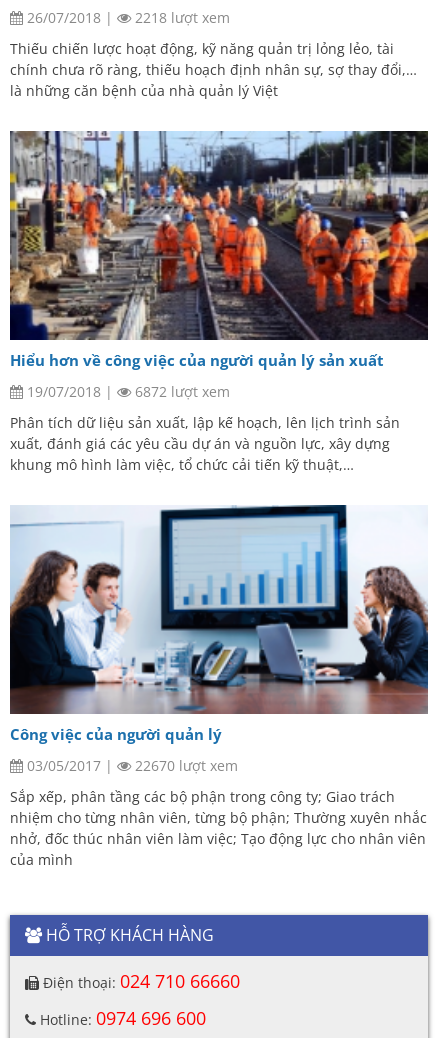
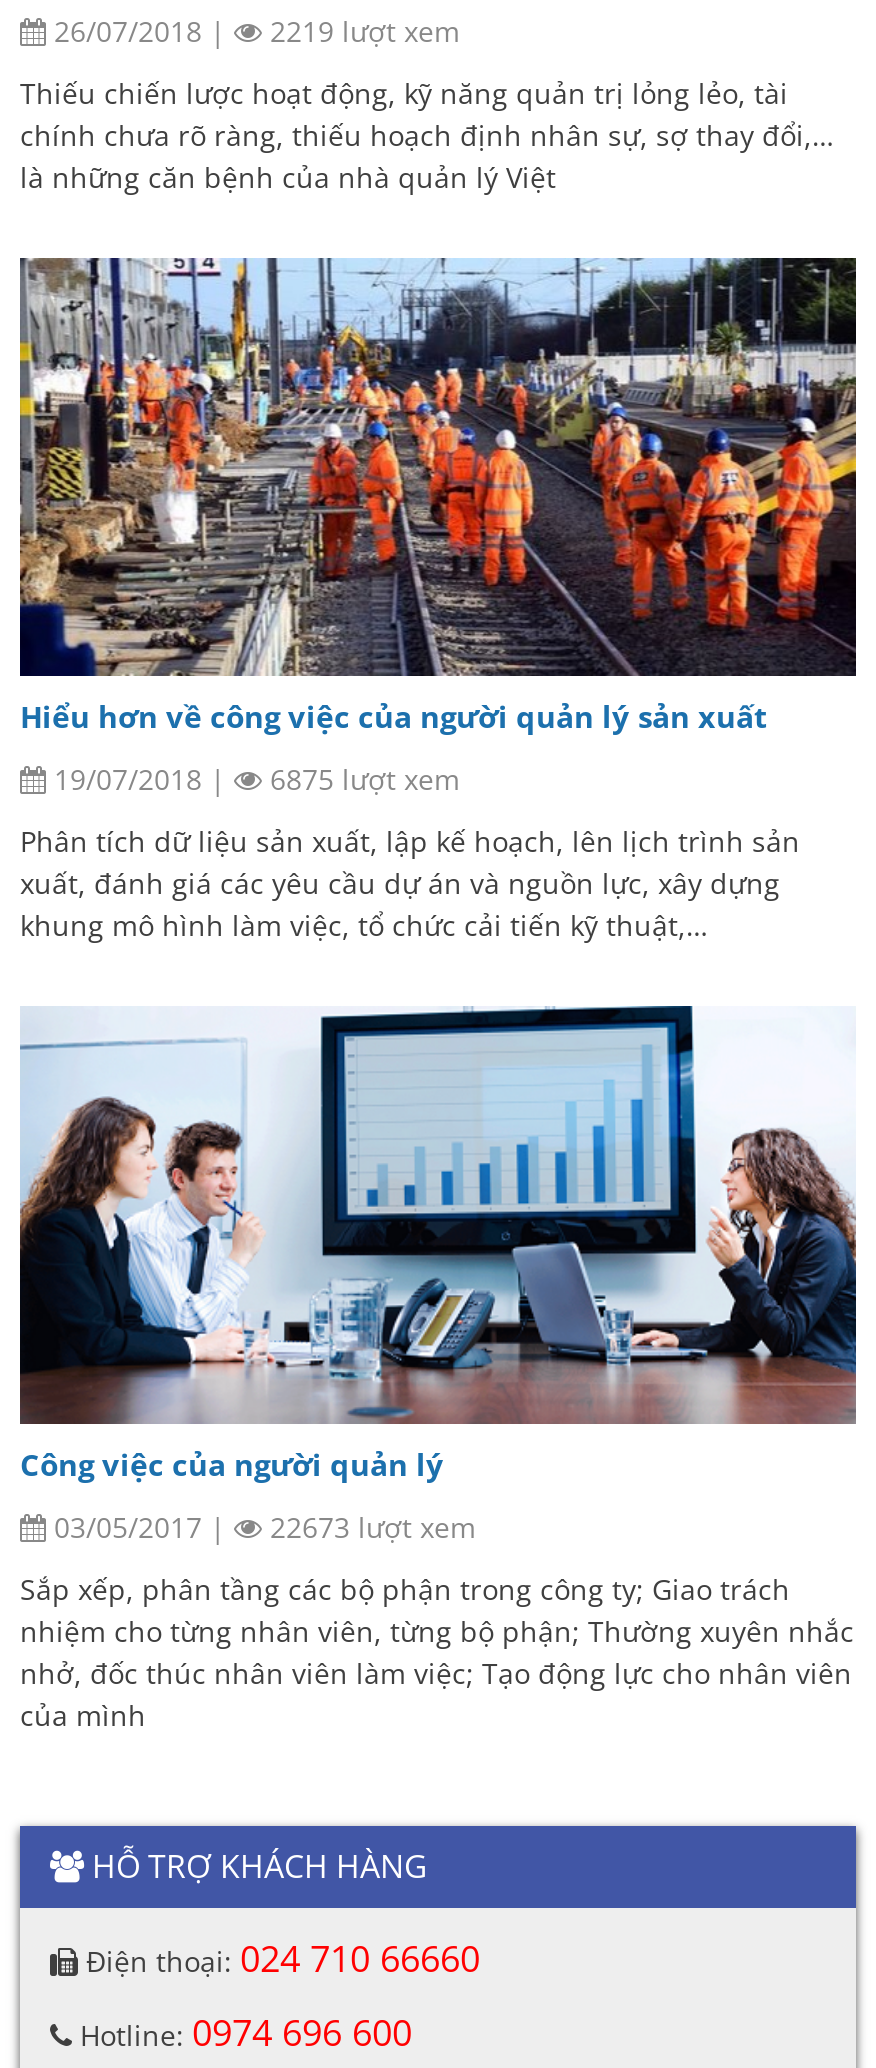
[131,8,230,27] 2218 lượt xem -> [262,12,460,50] 2219 lượt xem
[131,382,230,401] 6872 lượt xem -> [262,760,460,798] 6875 lượt xem
[131,756,238,775] 22670 lượt xem -> [262,1508,476,1546] 22673 lượt xem

